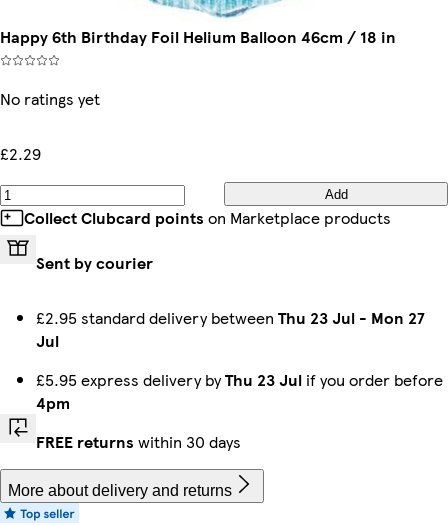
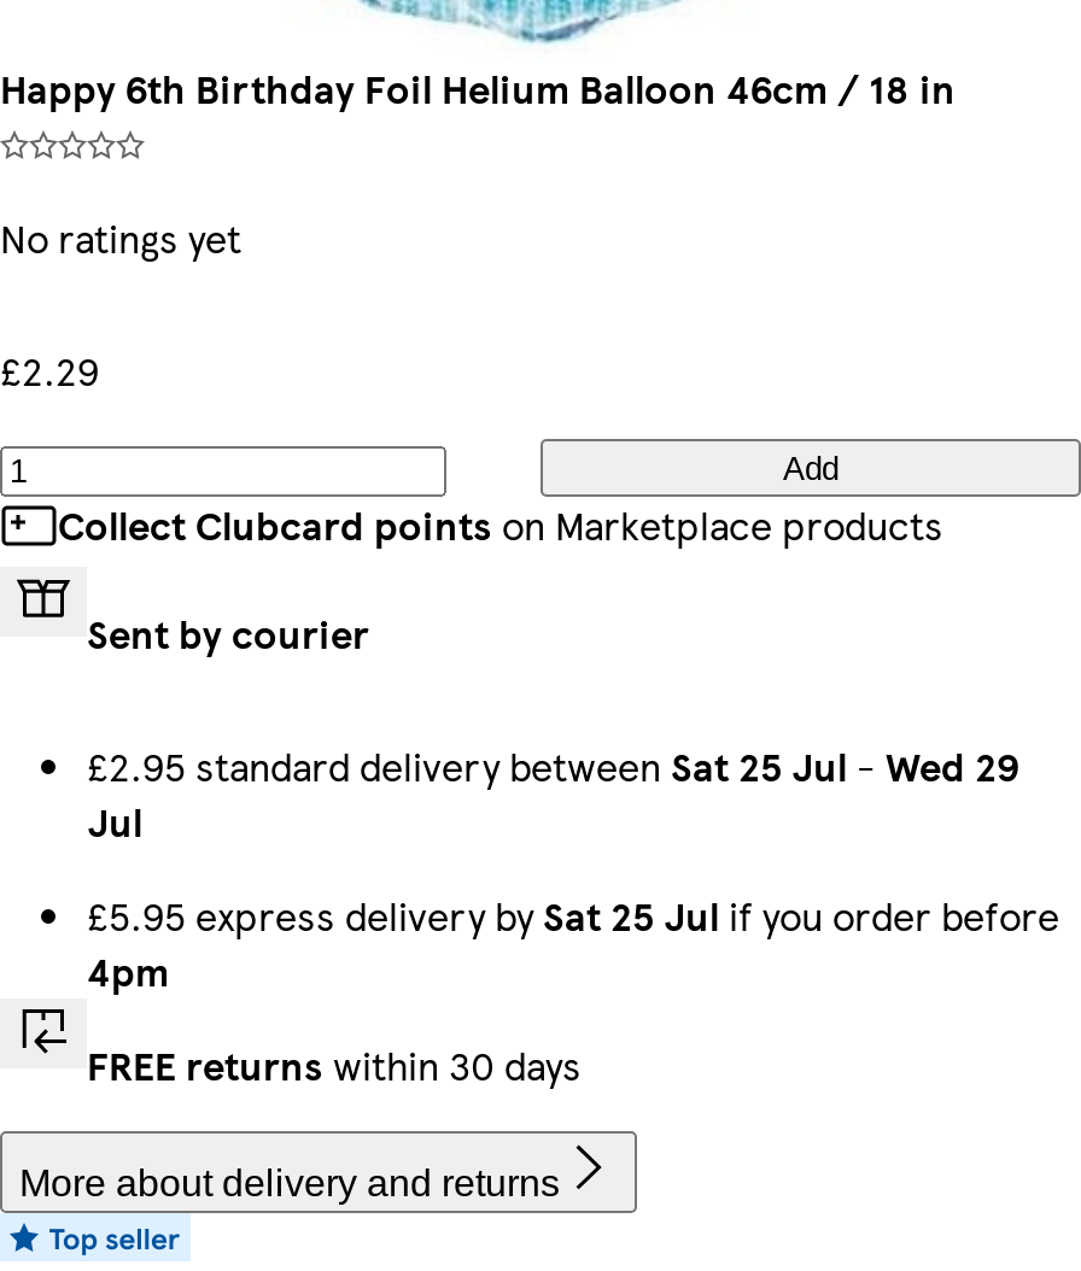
[36,306,425,329] £2.95 standard delivery between Thu 23 Jul - Mon 27 -> [87,738,1018,793] £2.95 standard delivery between Sat 25 Jul - Wed 29
[36,368,443,391] £5.95 express delivery by Thu 23 Jul if you order before -> [87,888,1059,943] £5.95 express delivery by Sat 25 Jul if you order before

